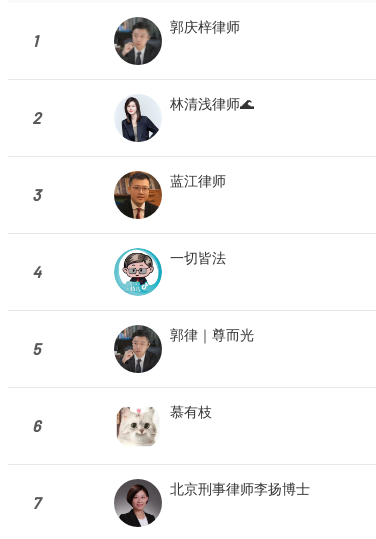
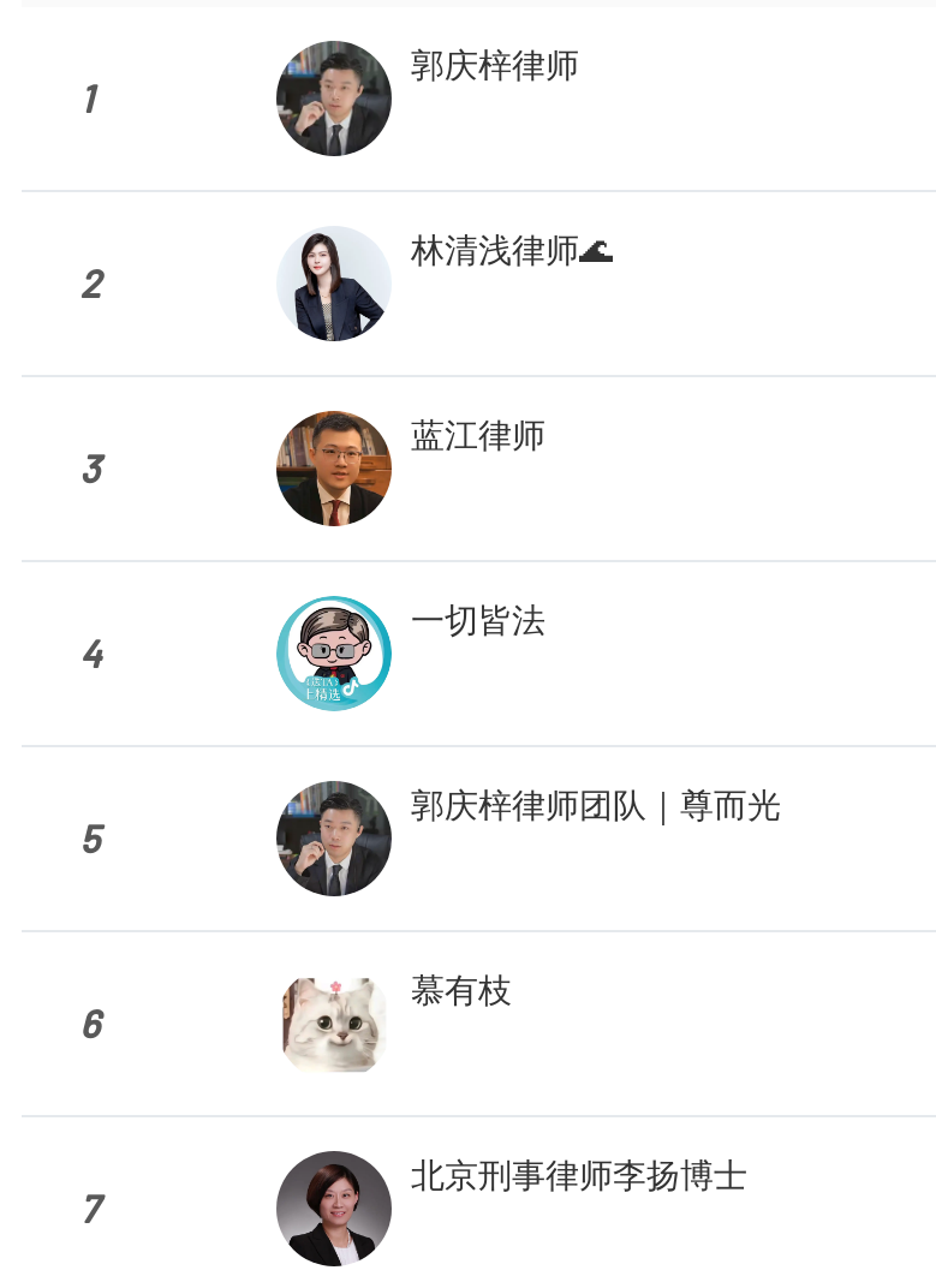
[170,327,254,343] 郭律｜尊而光 -> [411,786,781,824] 郭庆梓律师团队｜尊而光

